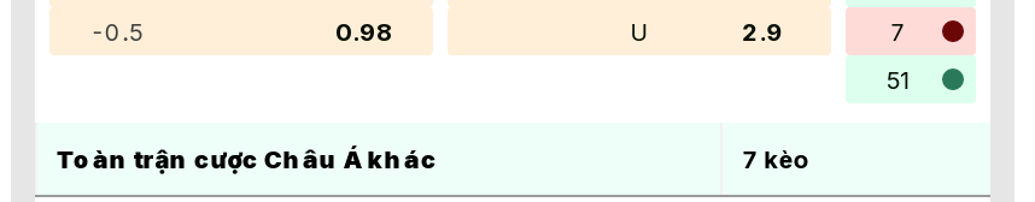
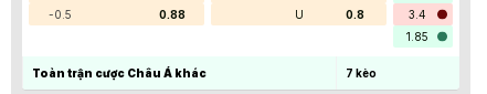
[335,16,393,44] 0.98 -> [160,7,186,20] 0.88
[742,16,783,44] 2.9 -> [346,7,365,20] 0.8
[891,16,905,44] 7 -> [408,7,426,20] 3.4
[886,64,910,93] 51 -> [406,29,428,43] 1.85

